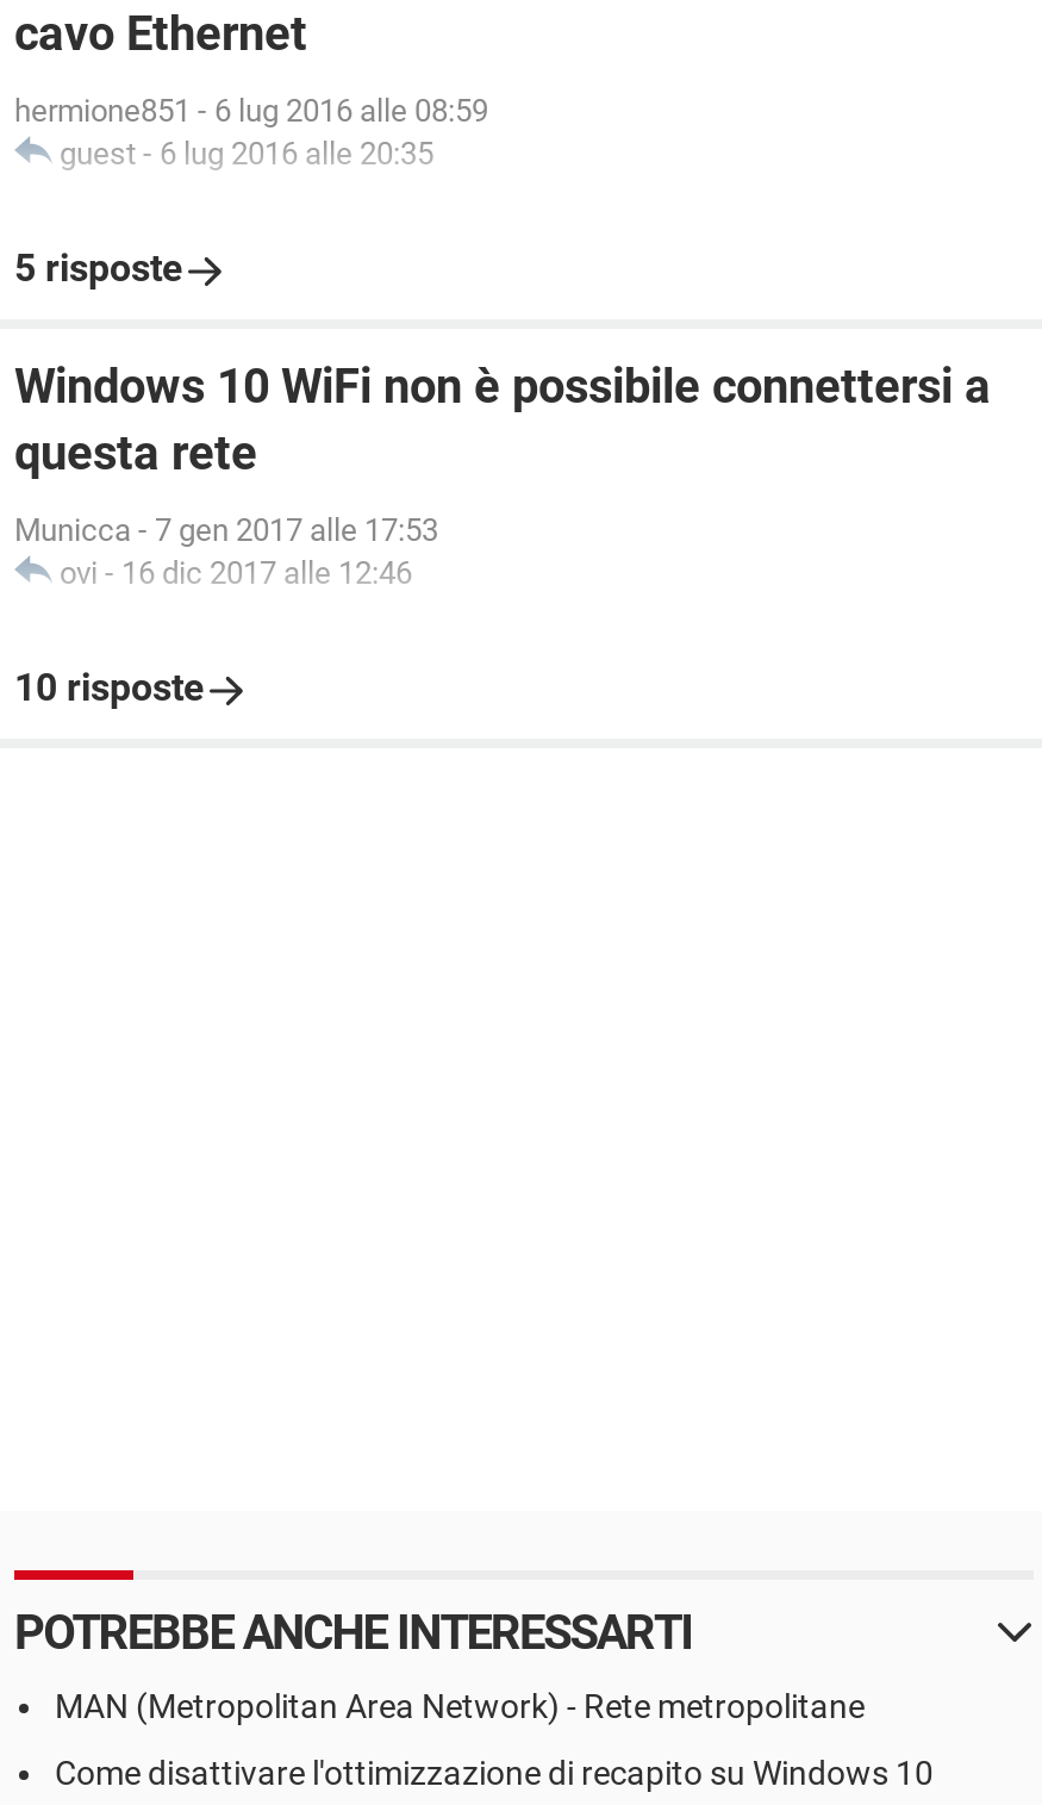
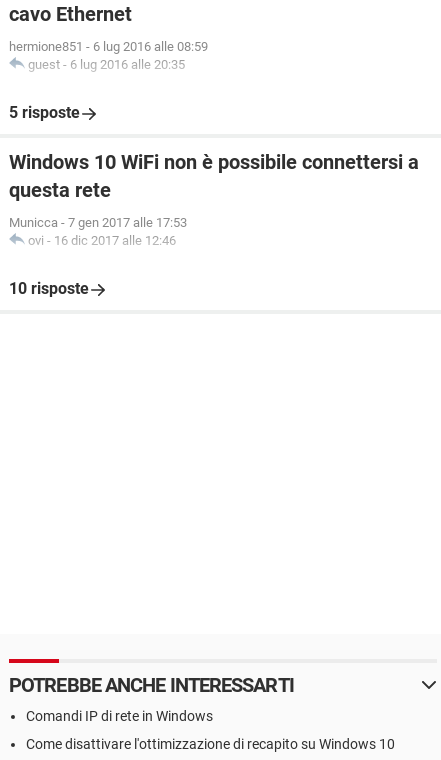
[55,1687,865,1725] MAN (Metropolitan Area Network) - Rete metropolitane -> [26,708,213,724] Comandi IP di rete in Windows

